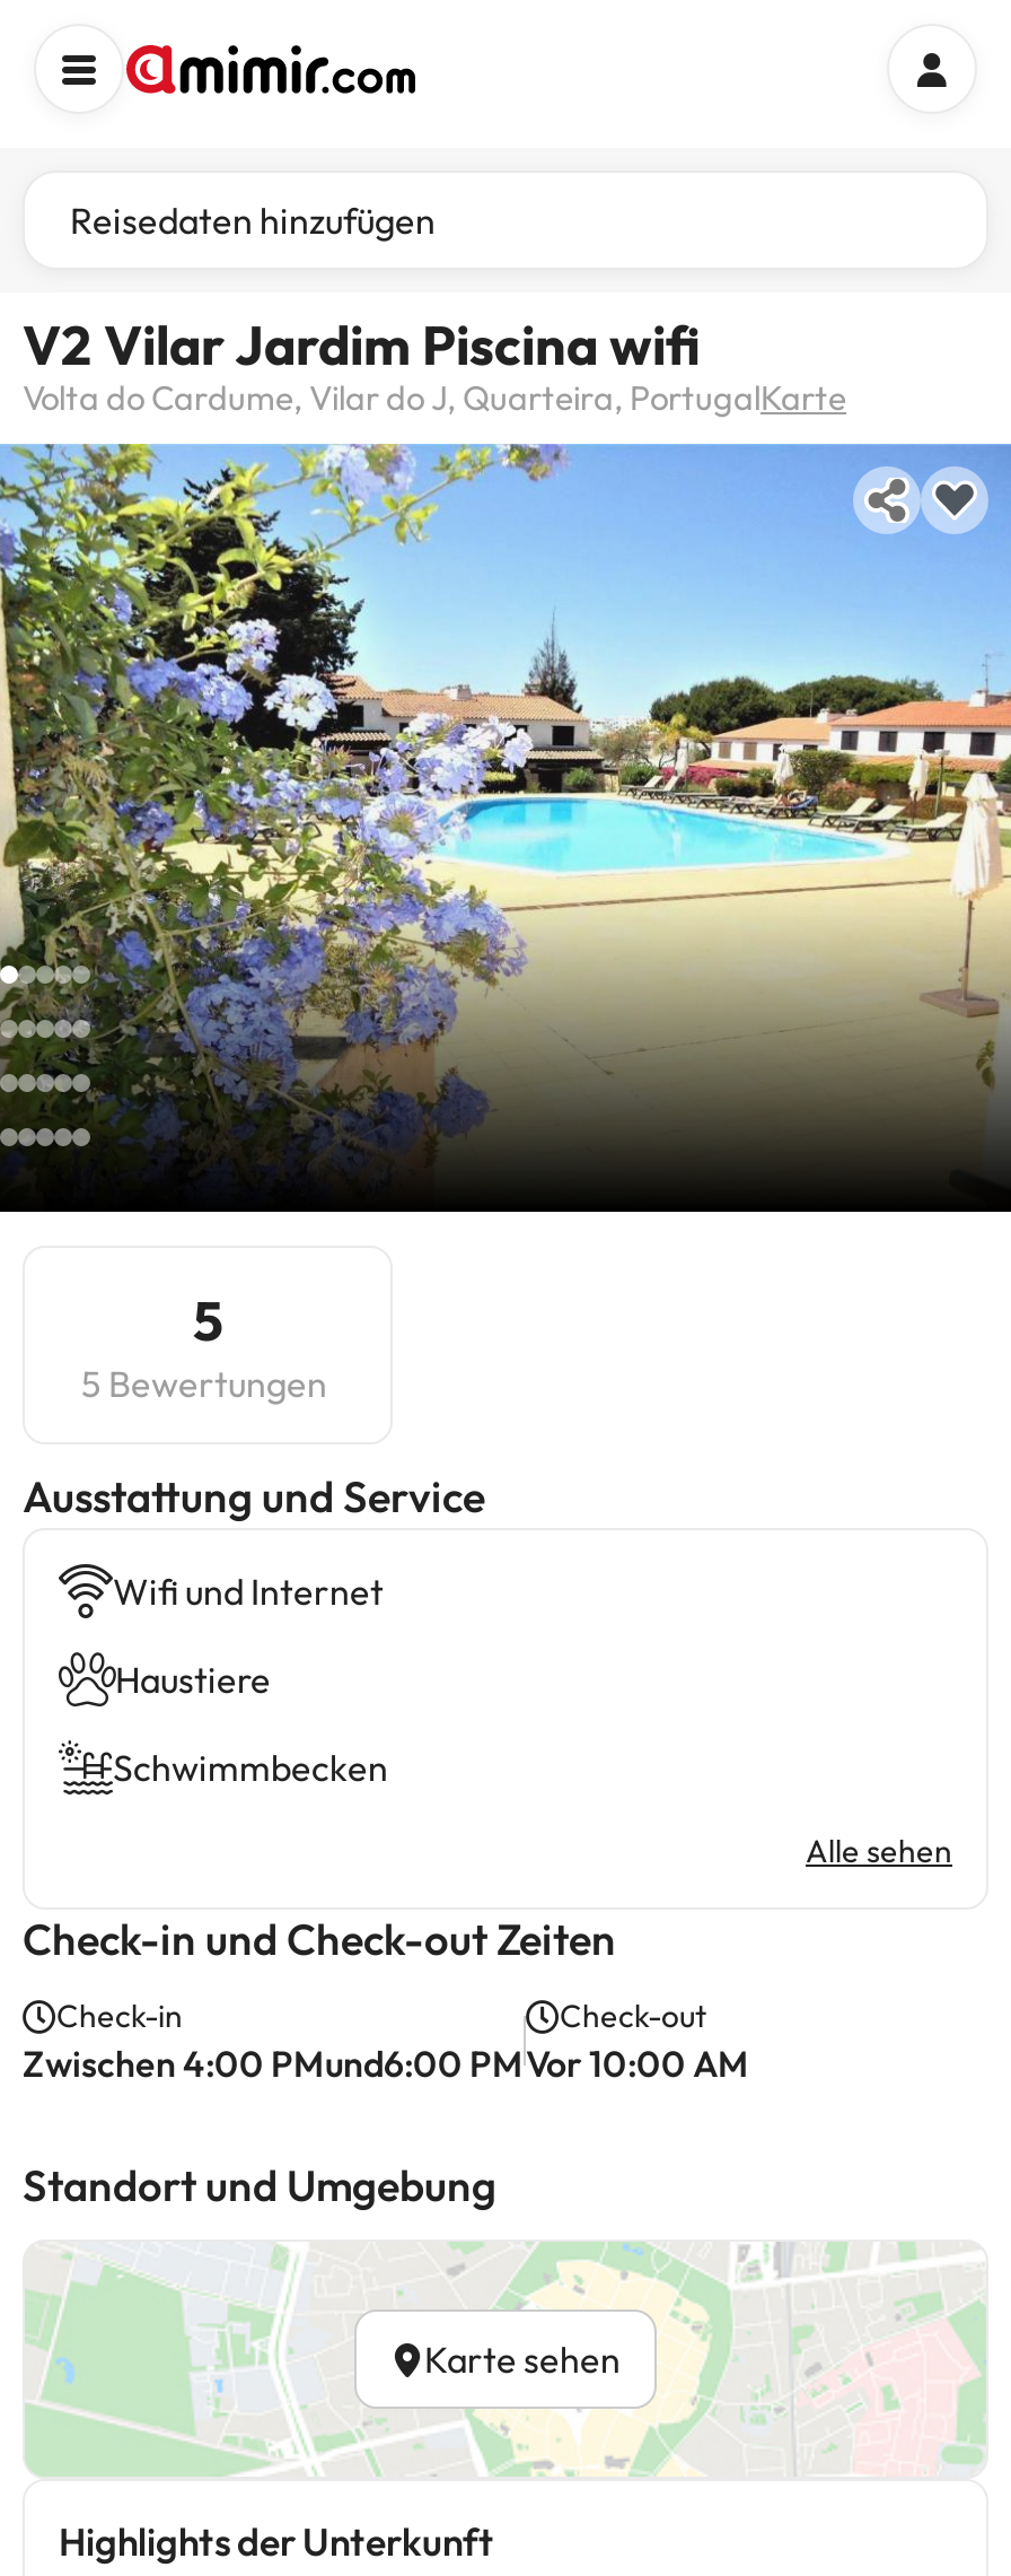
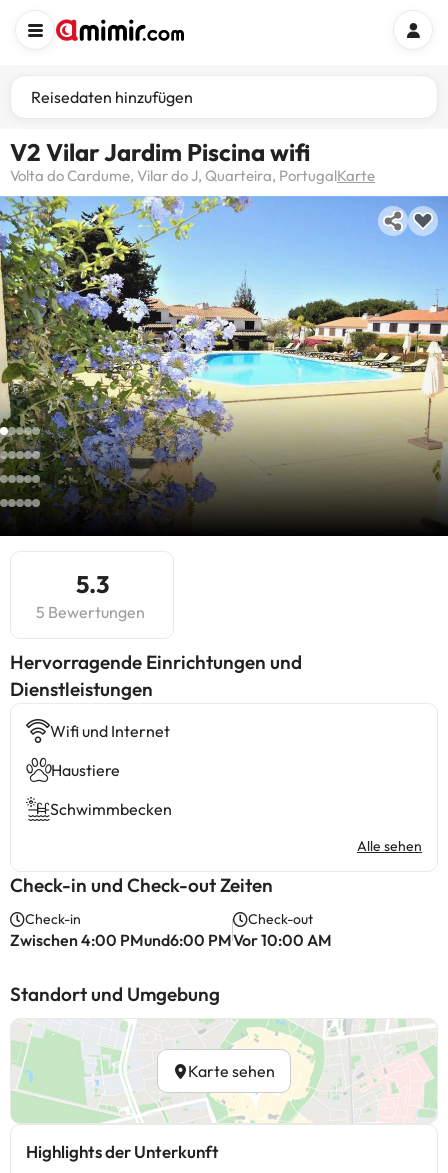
[193,1286,222,1354] 5 -> [75,569,108,599] 5.3
[23,1469,485,1523] Ausstattung und Service -> [10,650,302,701] Hervorragende Einrichtungen und | Dienstleistungen

